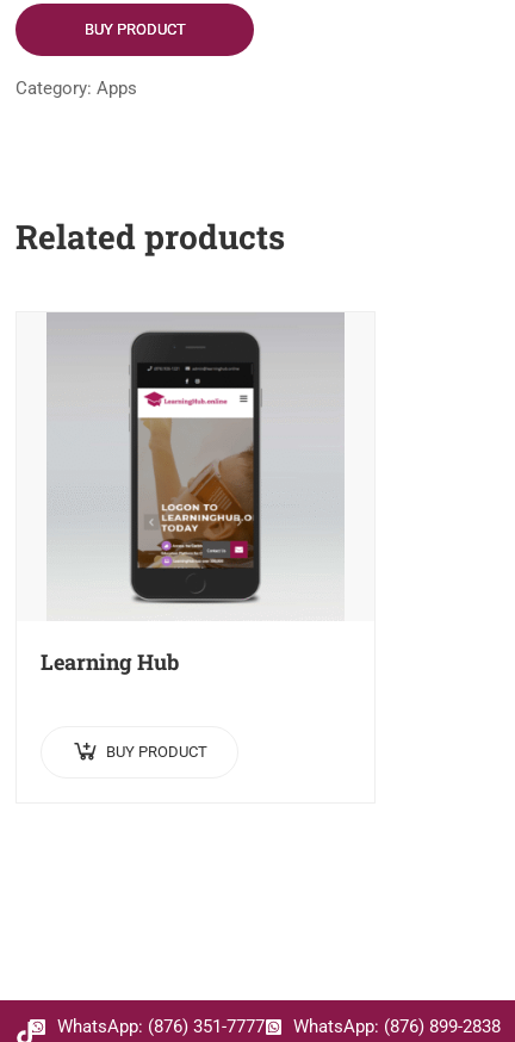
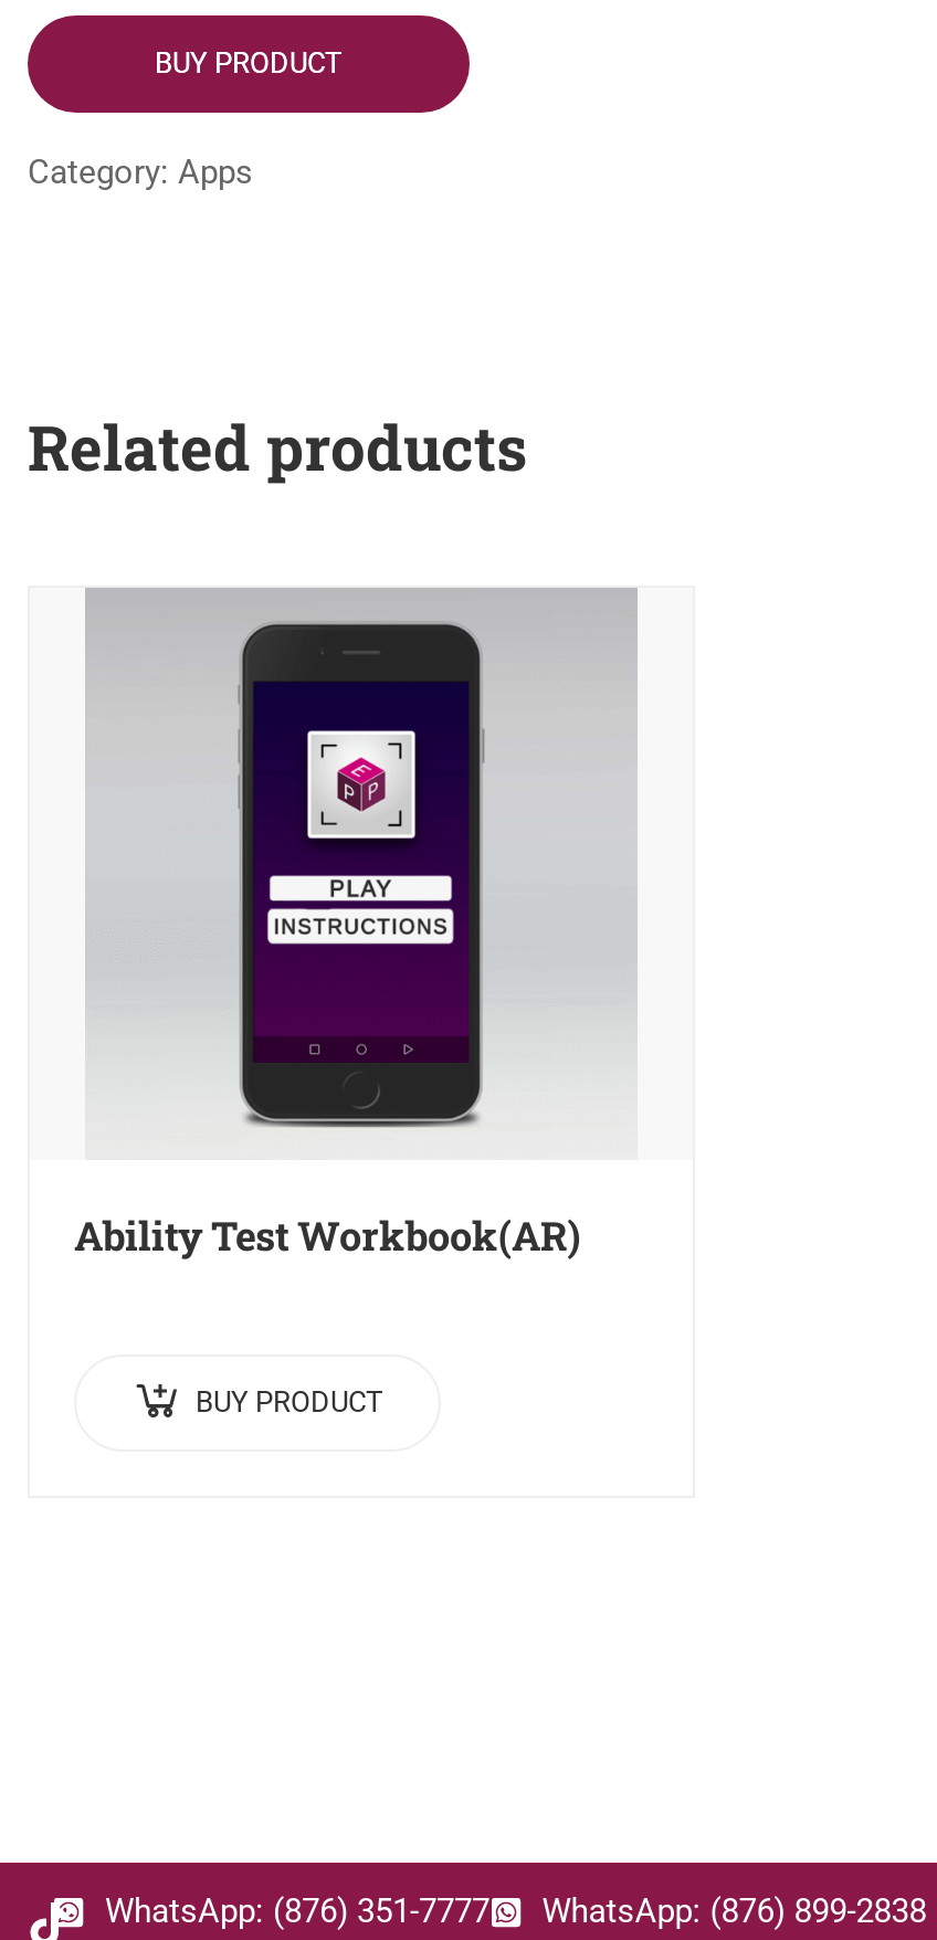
[136,364,255,569] [image] -> [253,685,470,1063] [image]
[41,647,179,676] Learning Hub -> [74,1209,580,1262] Ability Test Workbook(AR)

